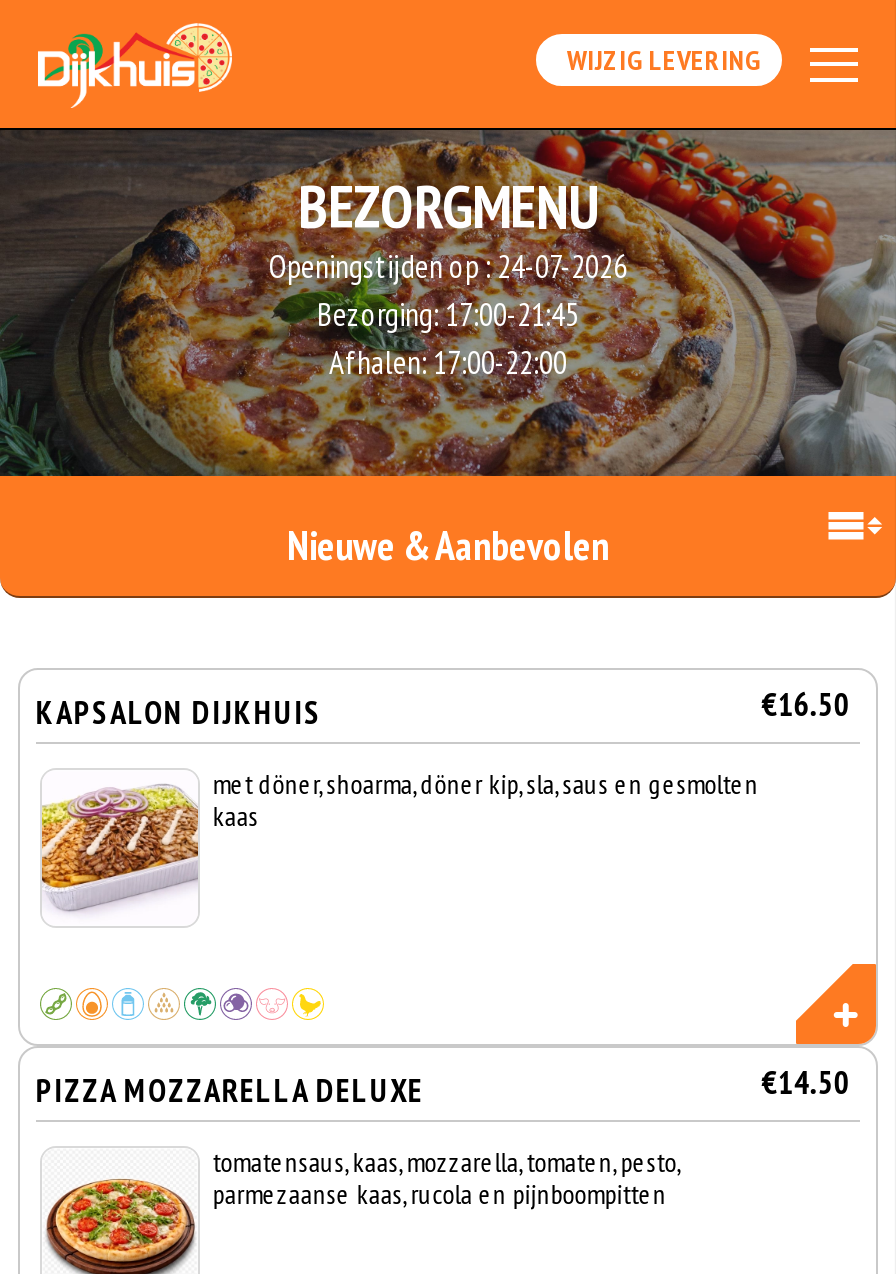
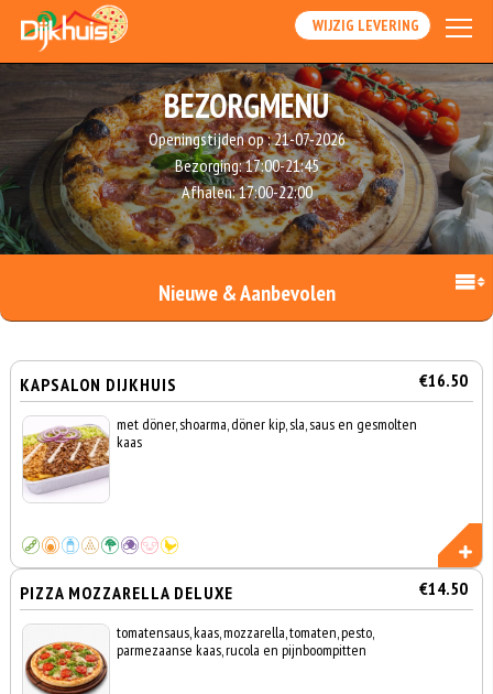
[269,246,627,286] Openingstijden op : 24-07-2026 -> [148,128,345,150] Openingstijden op : 21-07-2026

